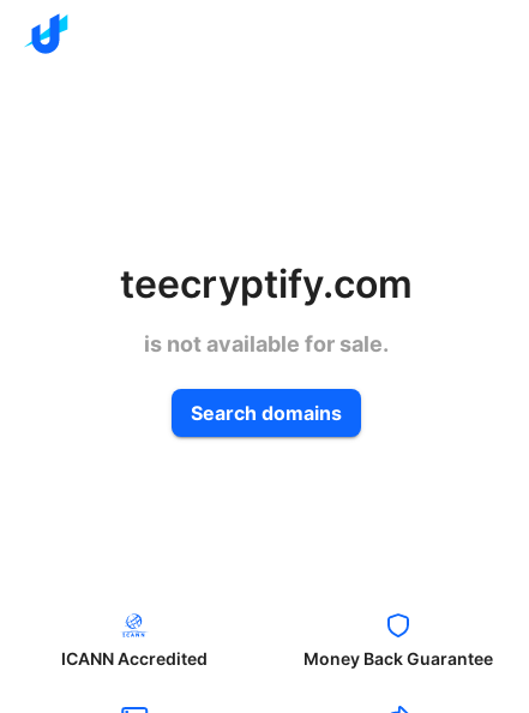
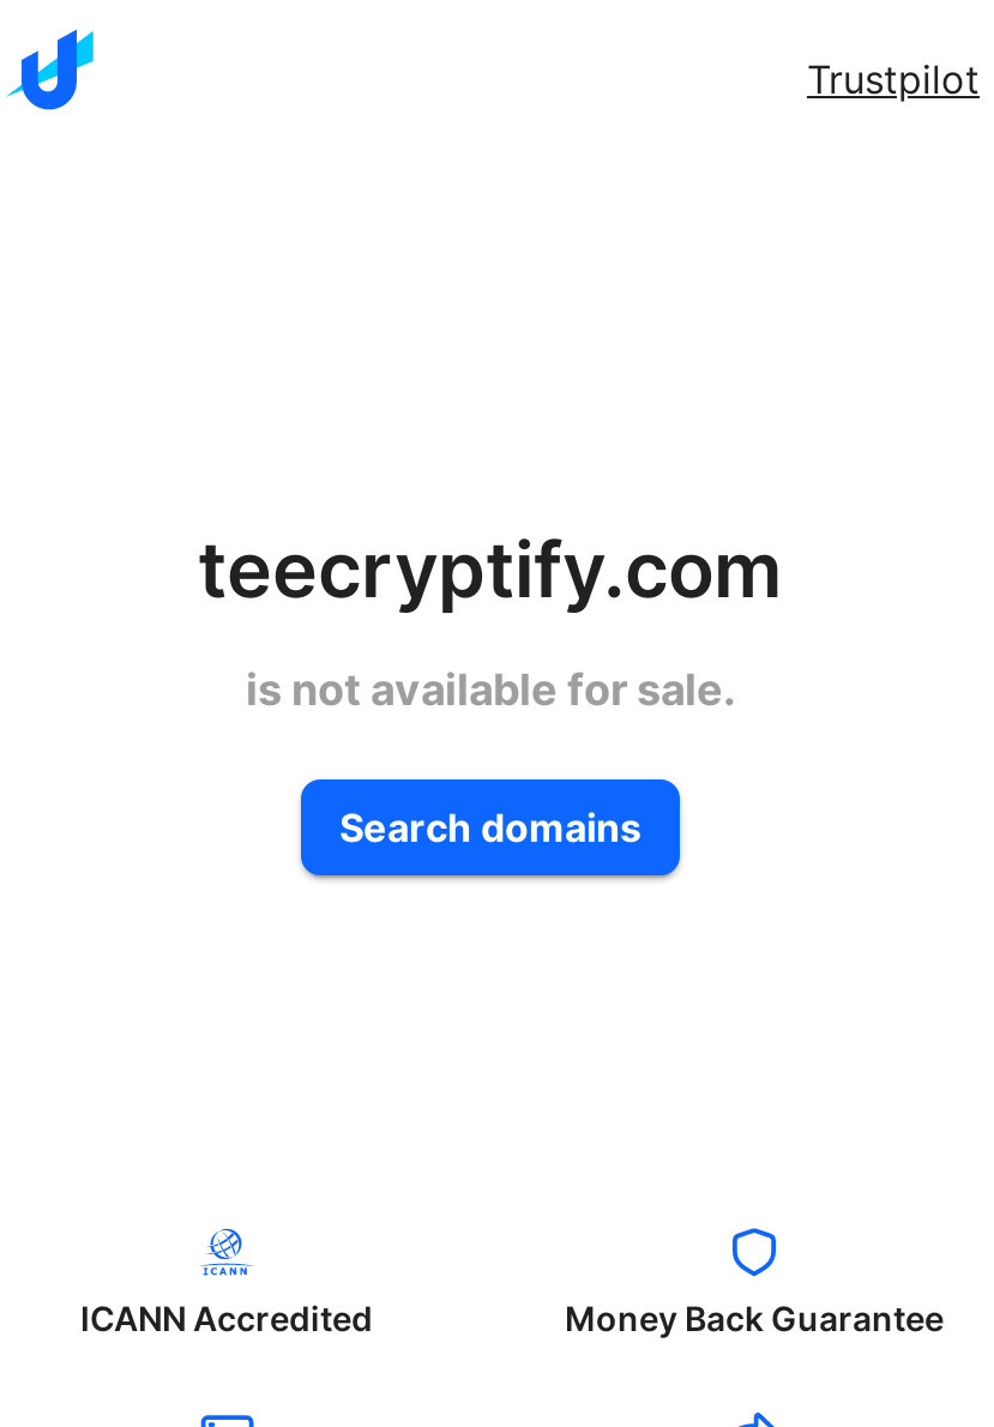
none -> [807,55,980,103] Trustpilot

